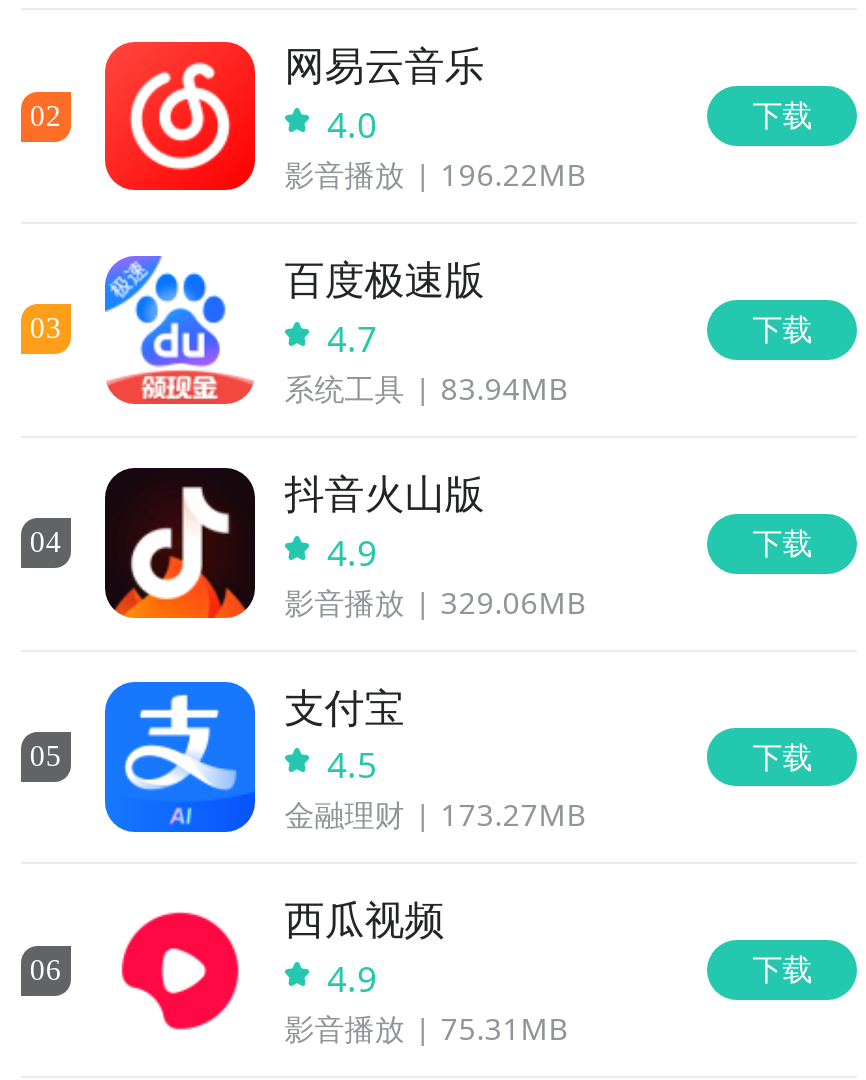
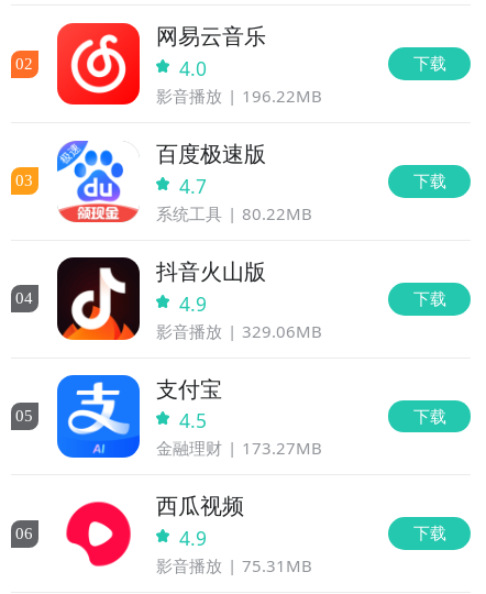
[285,368,568,408] 系统工具 83.94MB -> [156,202,312,224] 系统工具 80.22MB

